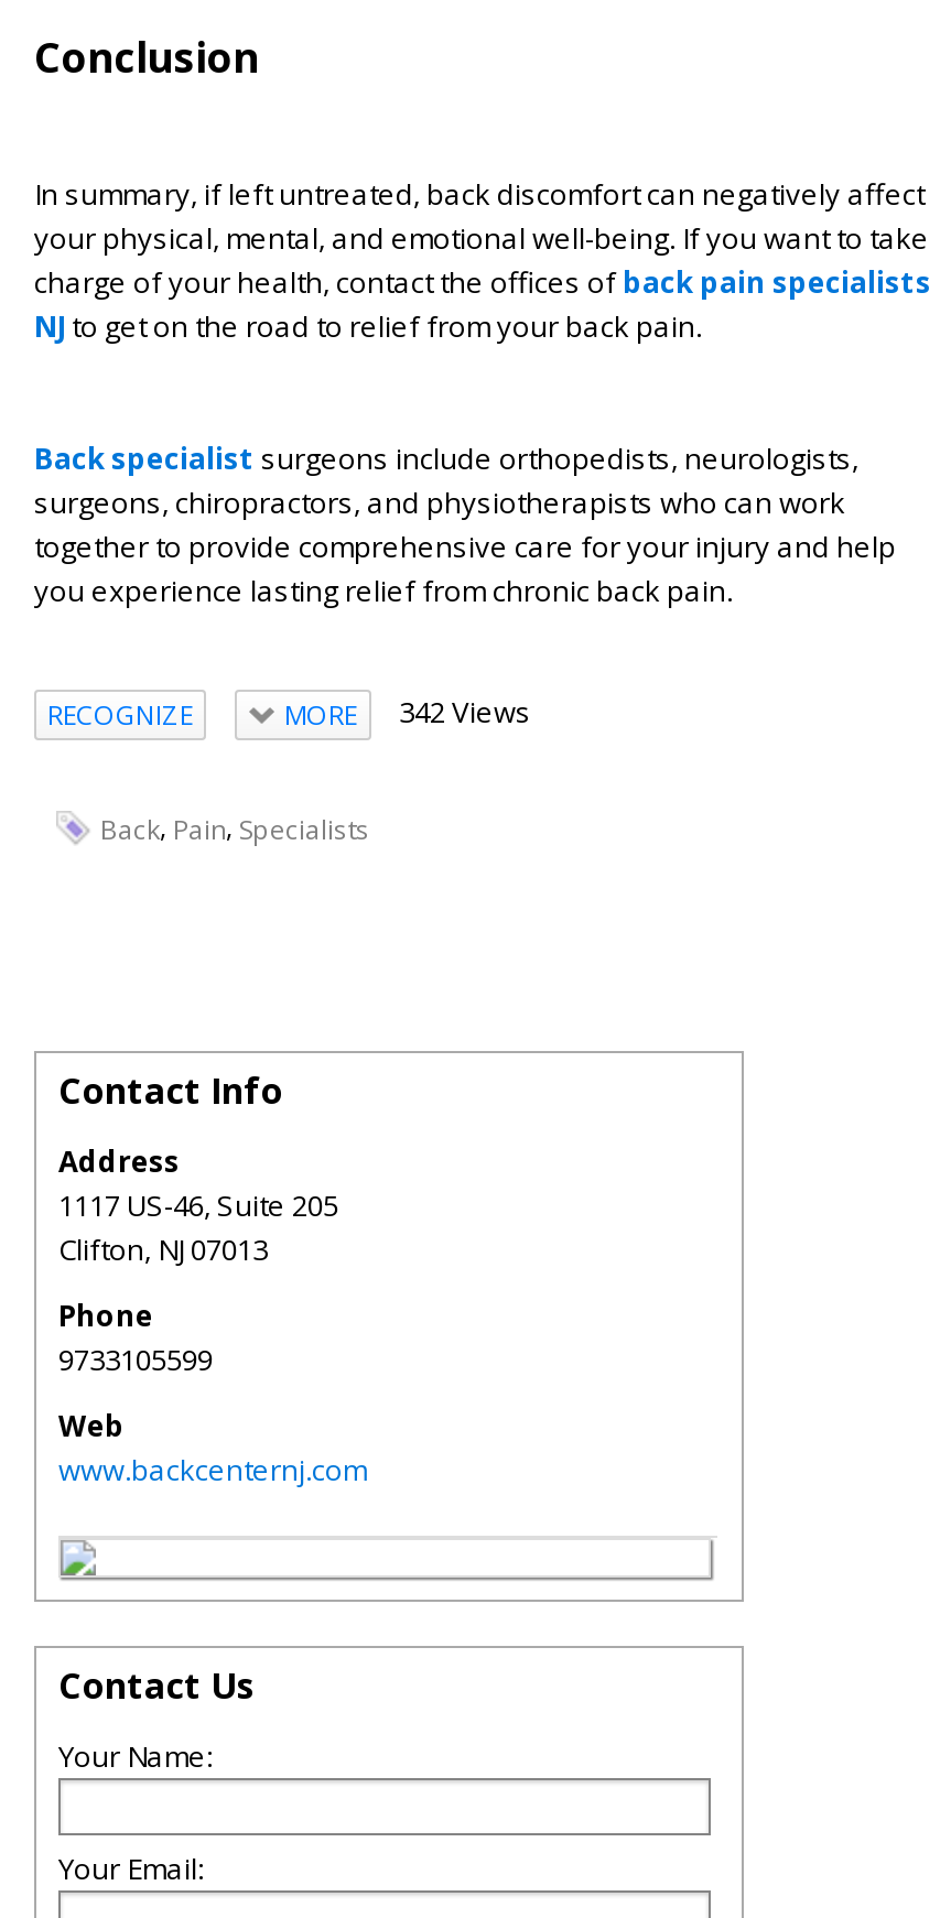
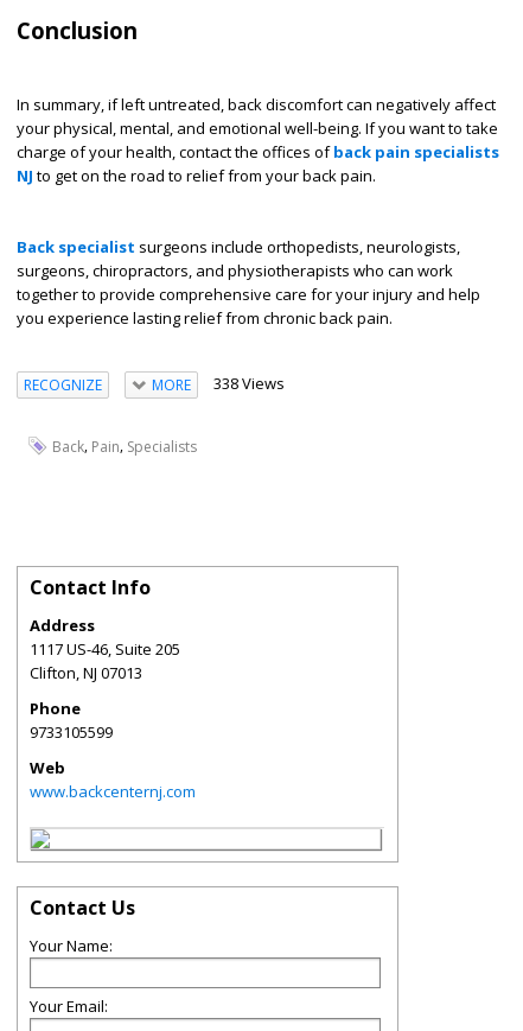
[284,693,531,735] MORE 342 Views -> [151,373,284,396] MORE 338 Views

